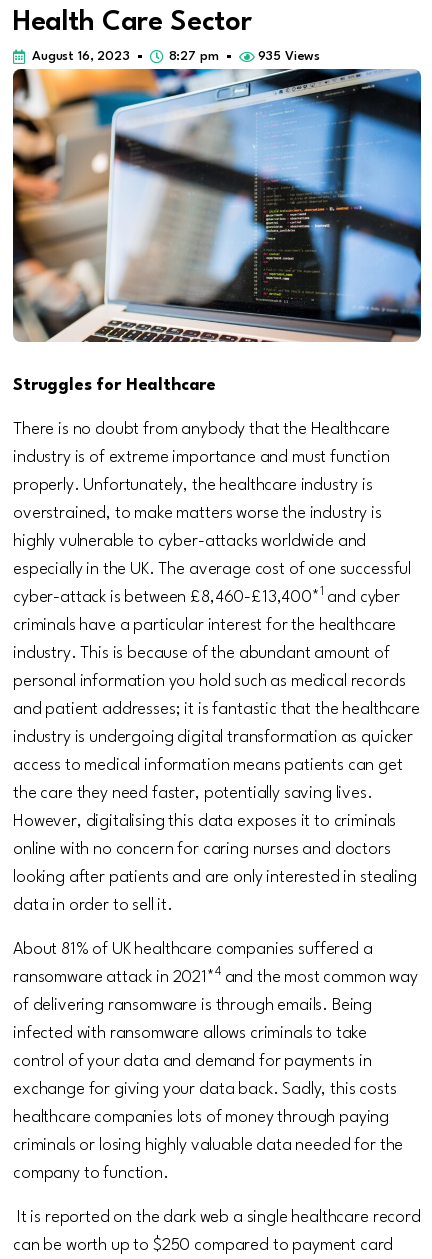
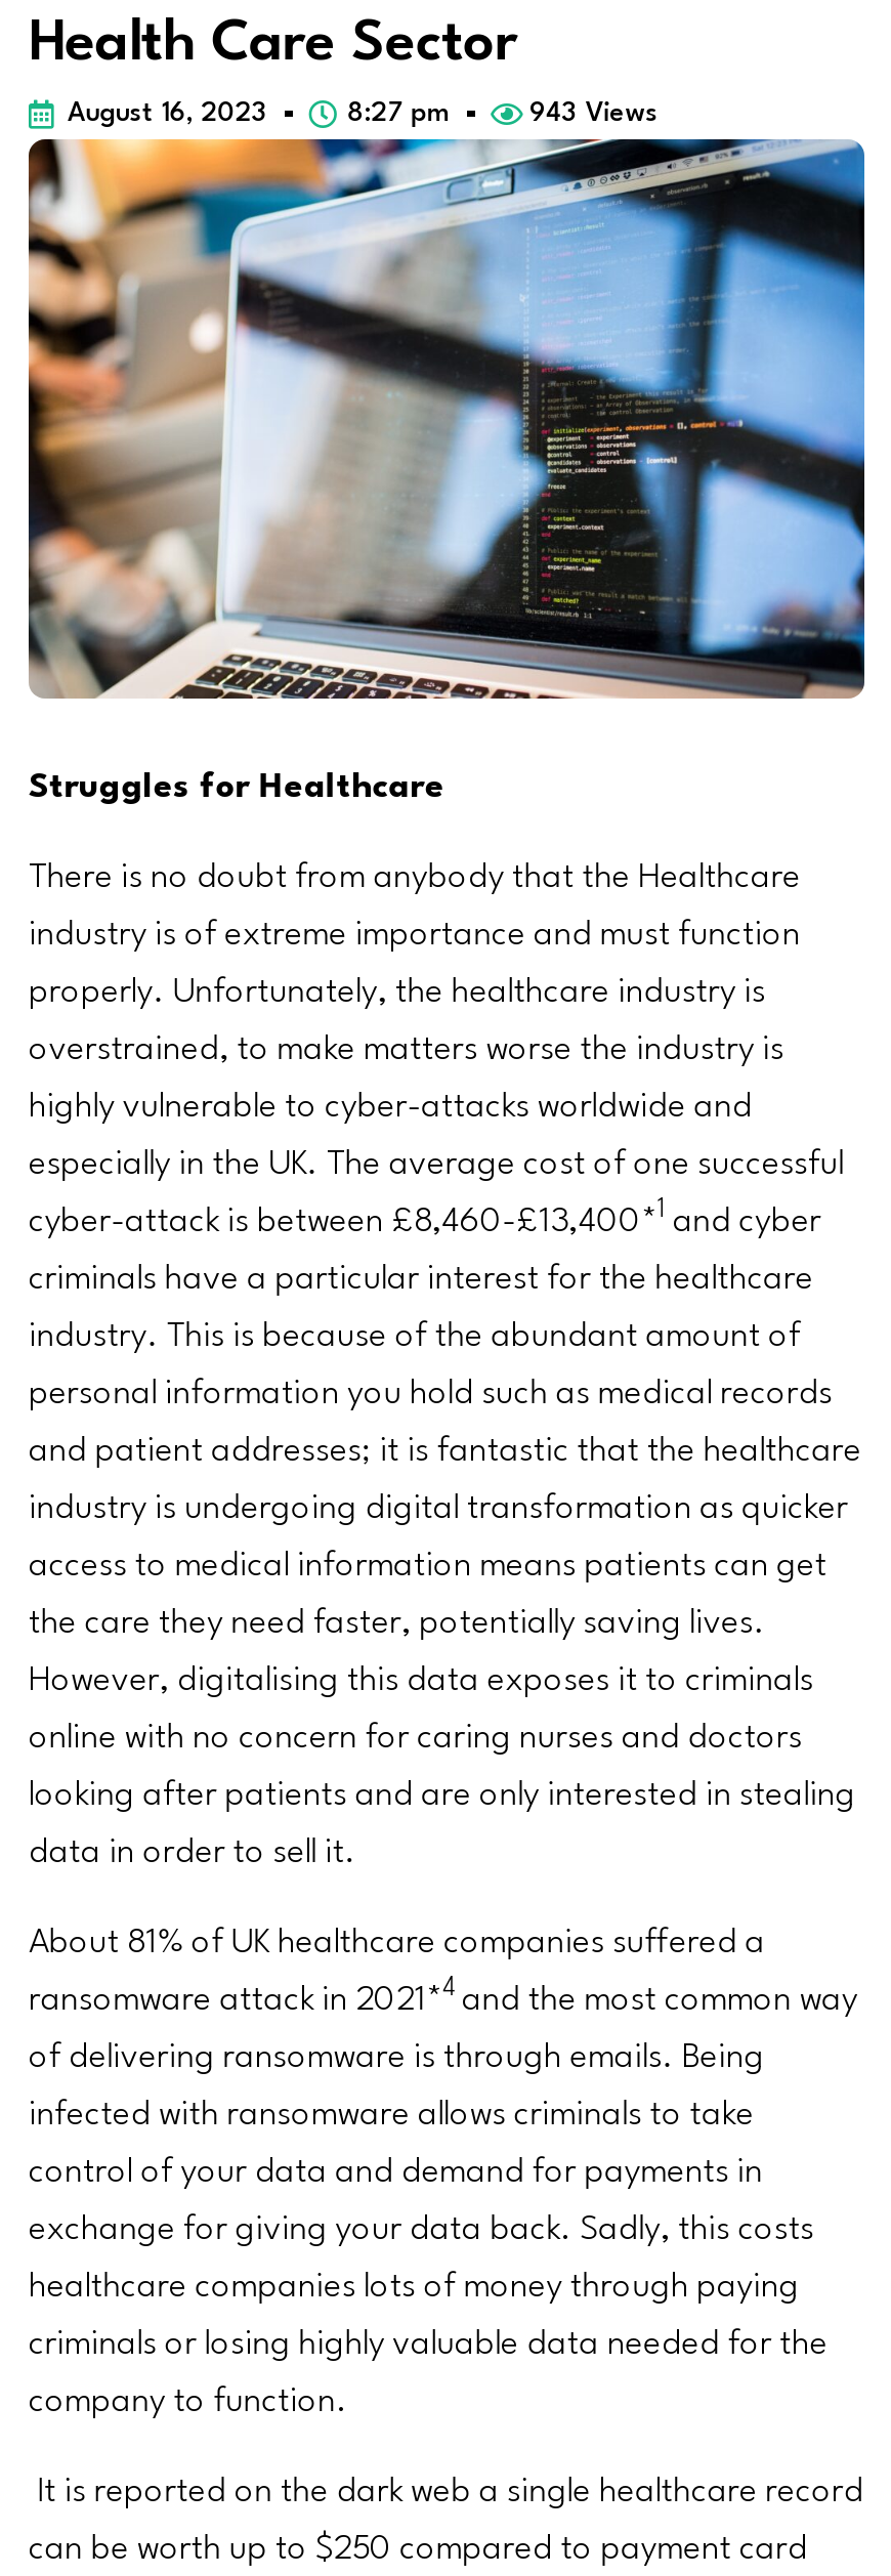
[257,50,320,63] 935 Views -> [529,100,658,127] 943 Views

